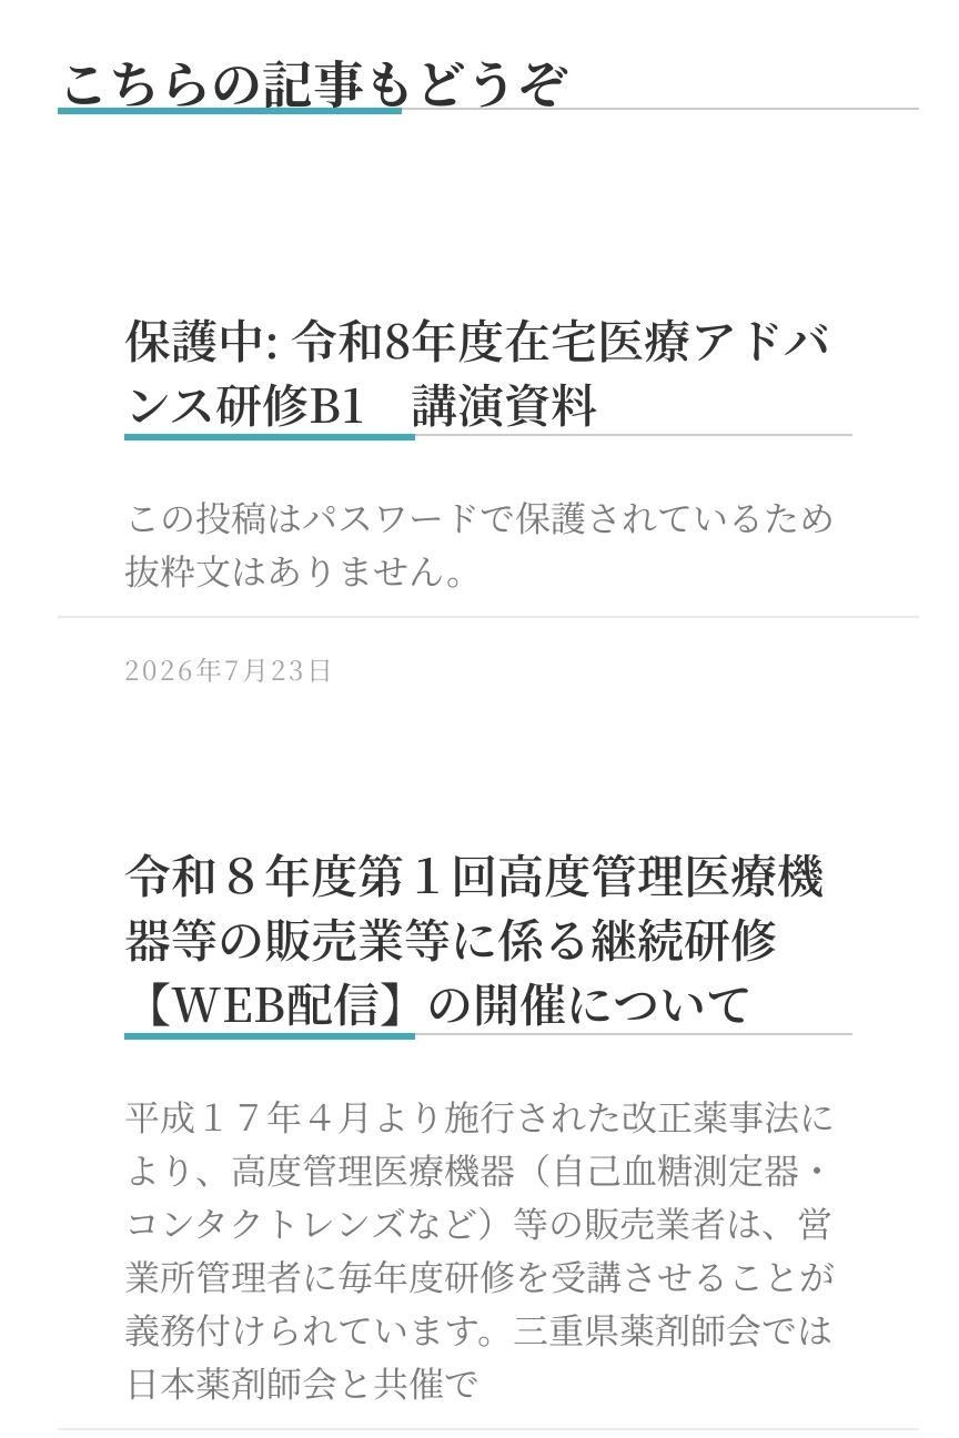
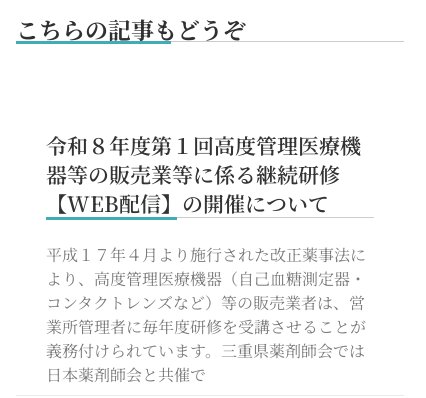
[124,306,835,687] 保護中: 令和8年度在宅医療アドバ | ンス研修B1 講演資料 | この投稿はパスワードで保護されているため | 抜粋文はありません。 | 2026年7月23日 -> none

